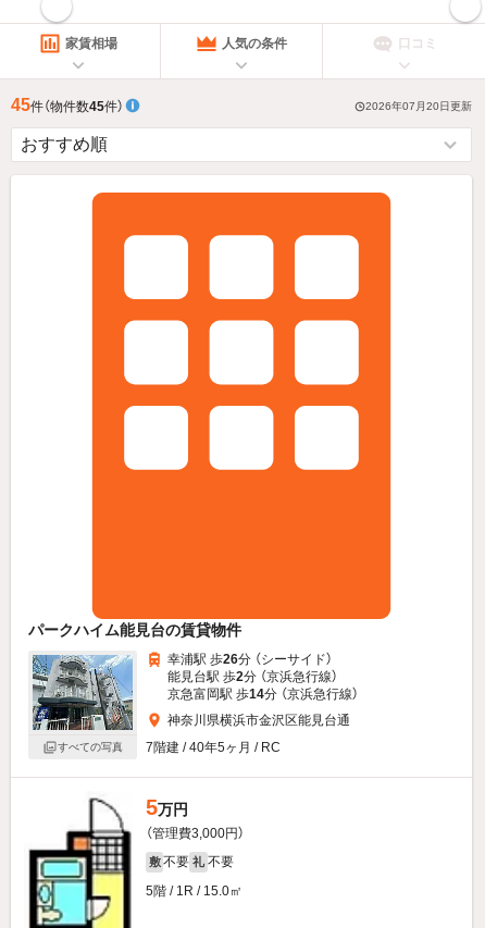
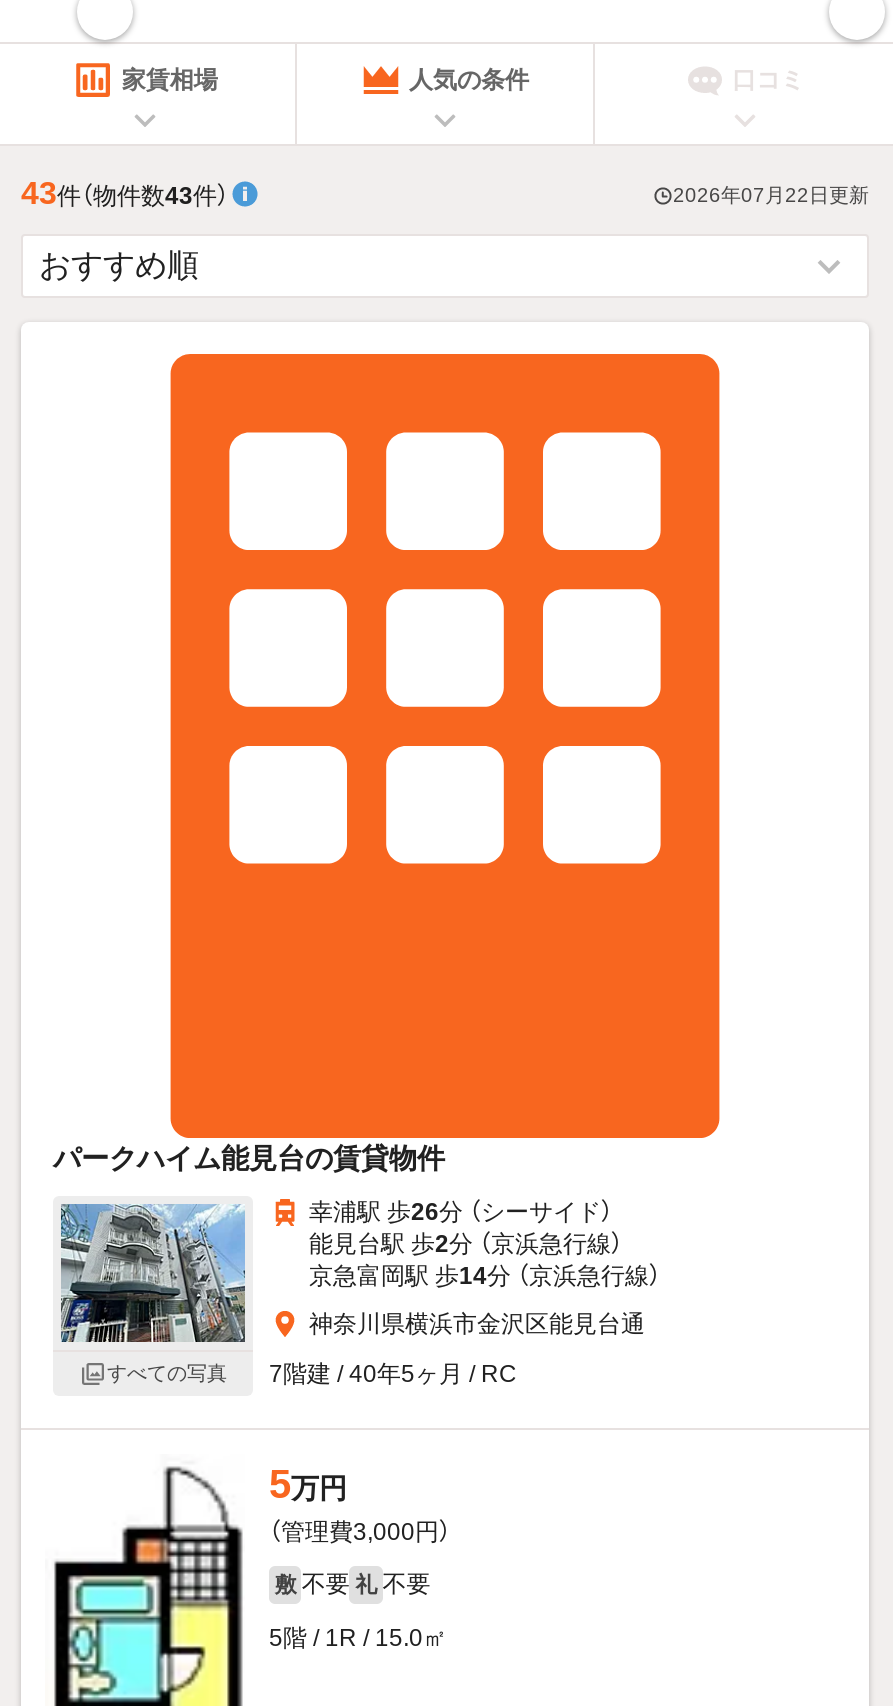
[11,96,124,114] 45件（物件数45件） -> [21,176,229,210] 43件（物件数43件）
[365,100,472,112] 2026年07月20日更新 -> [673,185,869,207] 2026年07月22日更新

